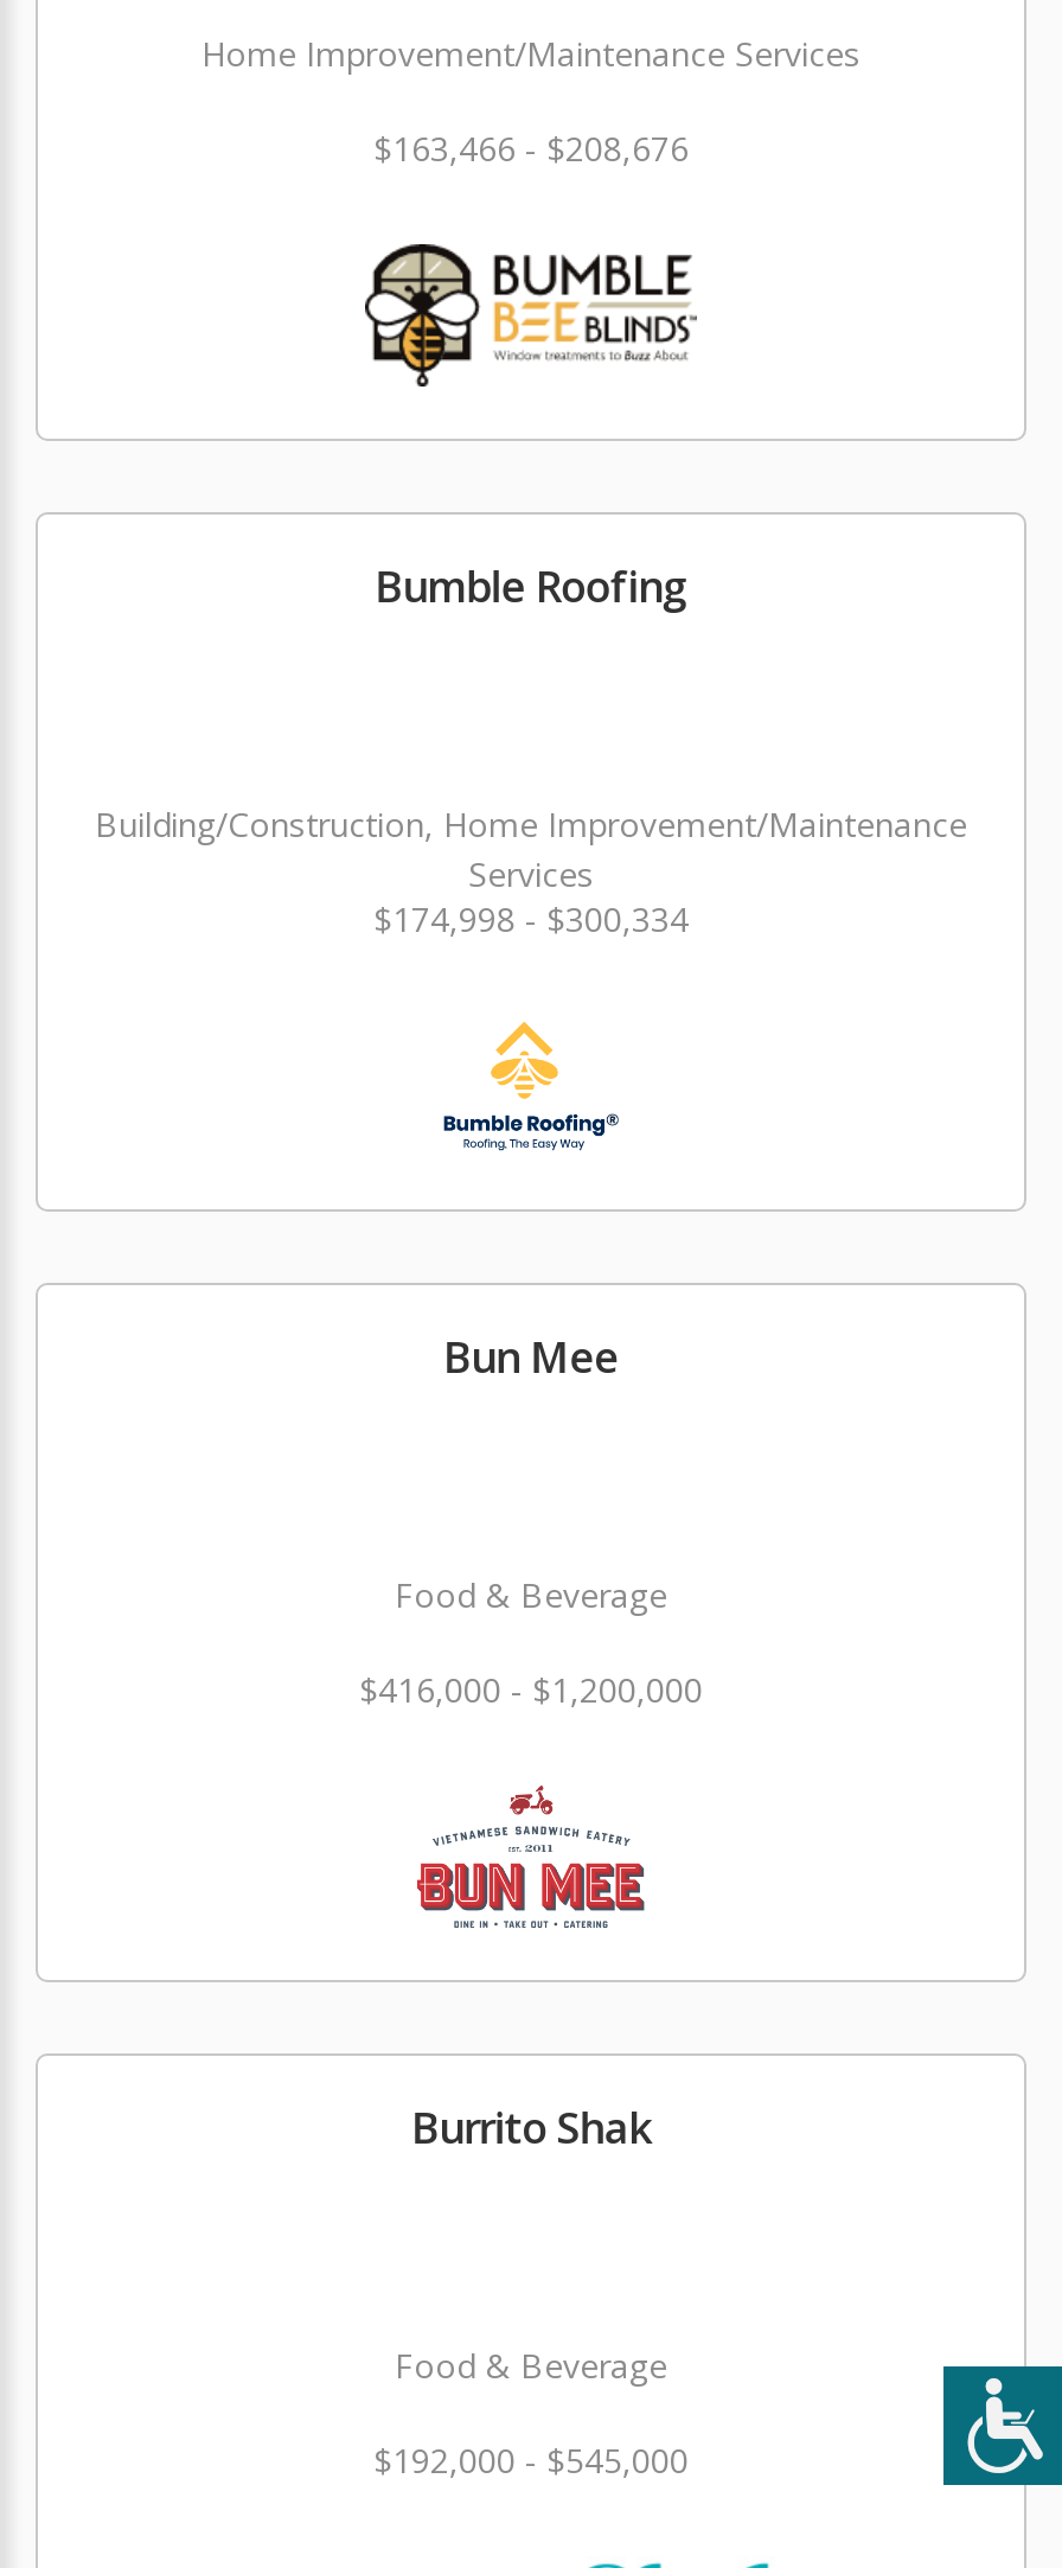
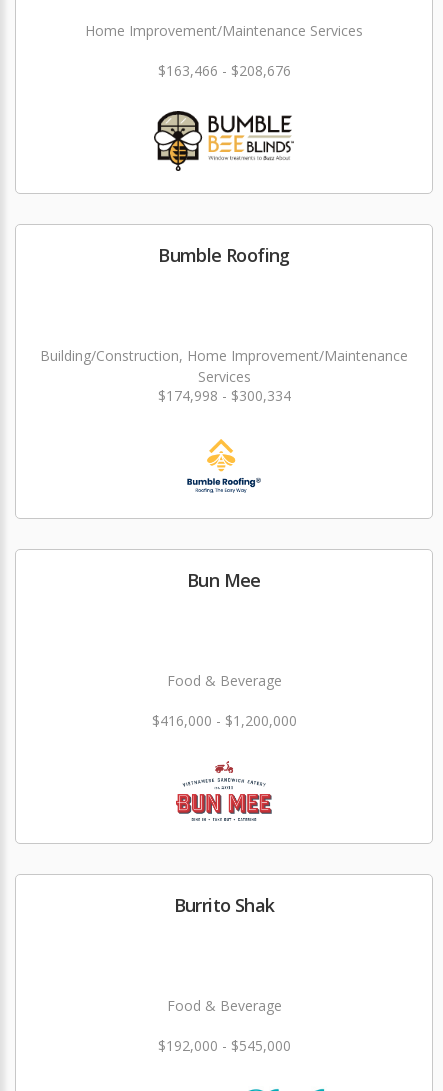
[941,2364,1055,2487] [image] -> none

